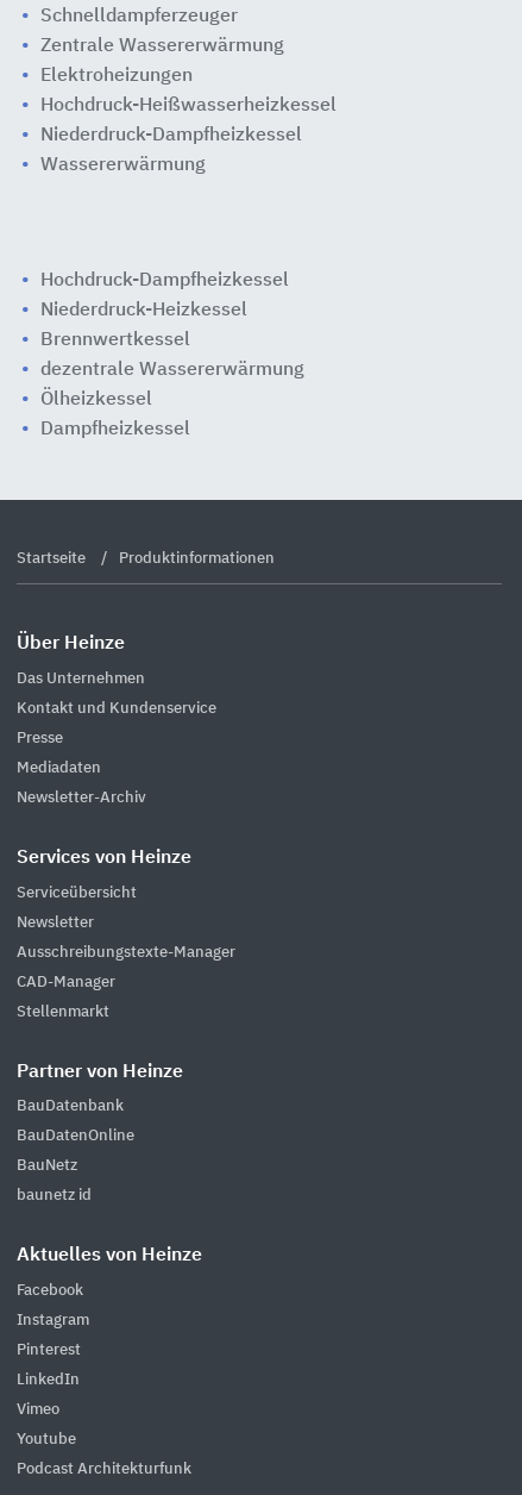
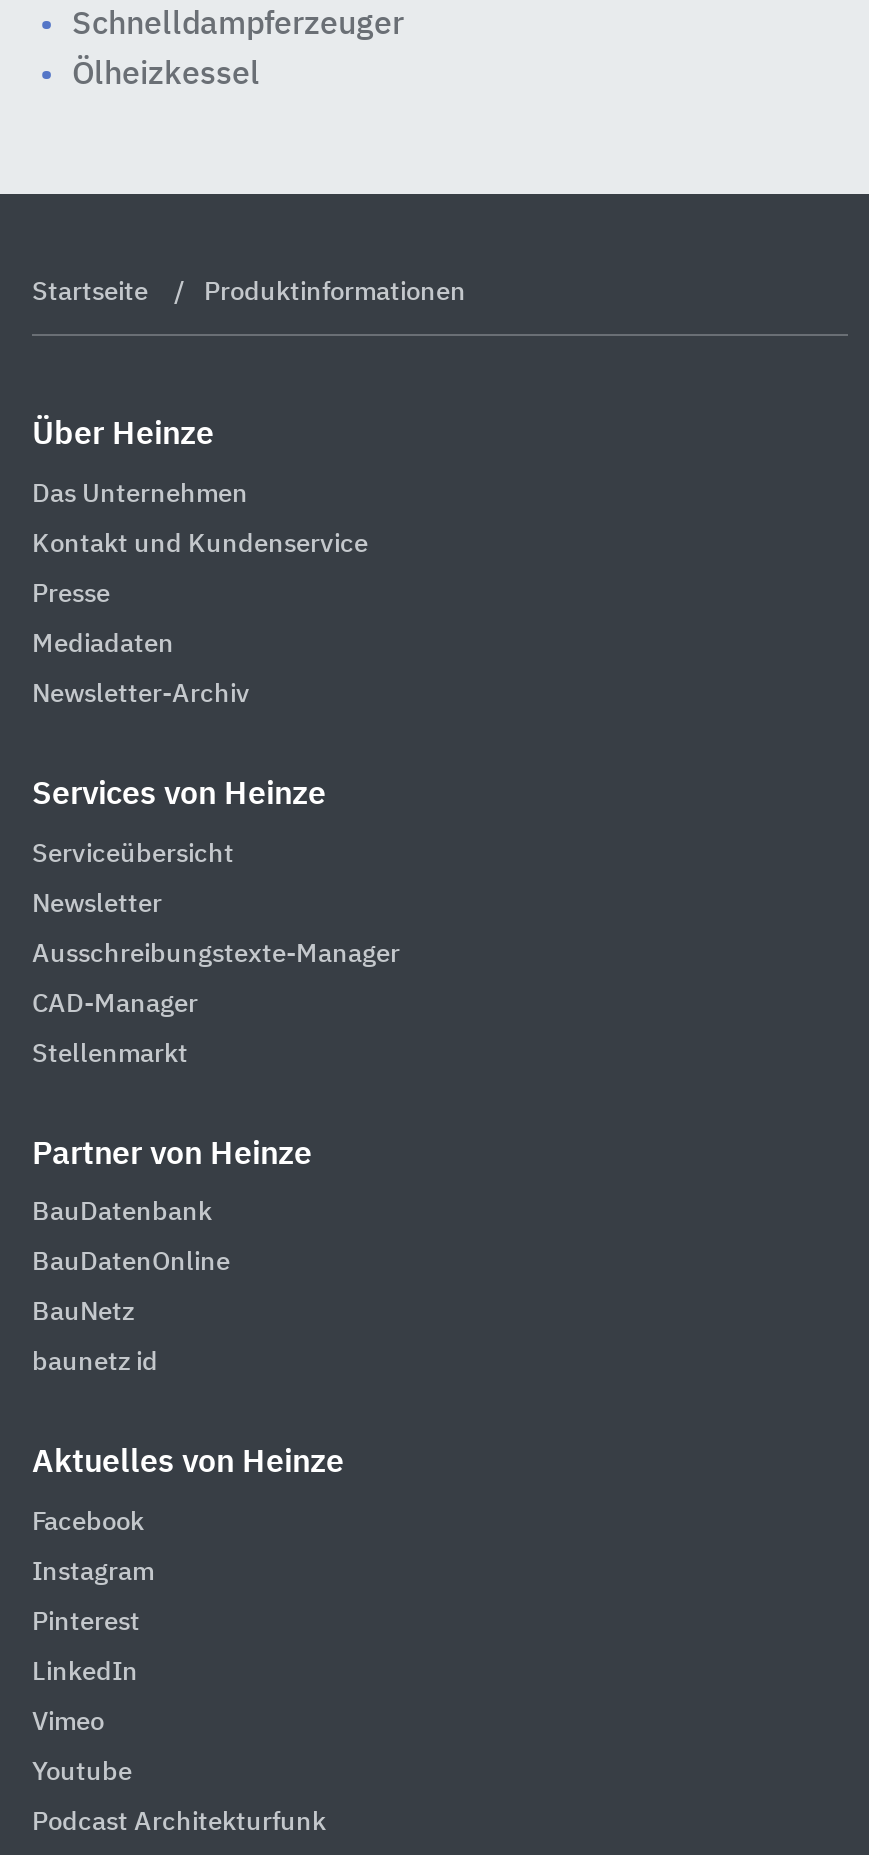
[40,37,337,175] Zentrale Wassererwärmung | Elektroheizungen | Hochdruck-Heißwasserheizkessel | Niederdruck-Dampfheizkessel | Wassererwärmung -> none
[40,271,304,380] Hochdruck-Dampfheizkessel | Niederdruck-Heizkessel | Brennwertkessel | dezentrale Wassererwärmung -> none
[40,420,190,439] Dampfheizkessel -> none

